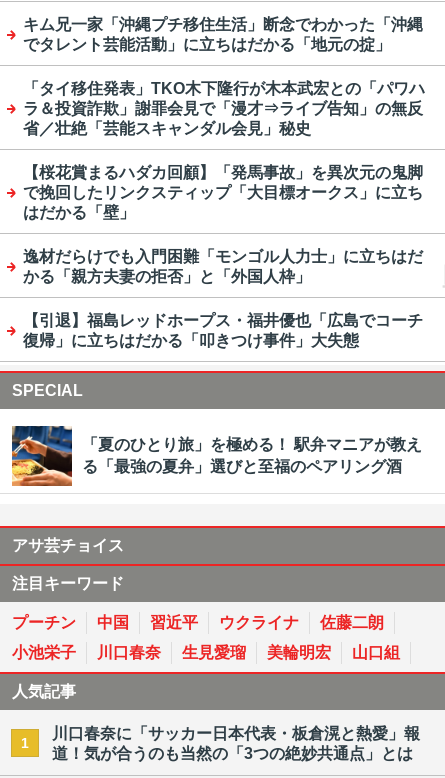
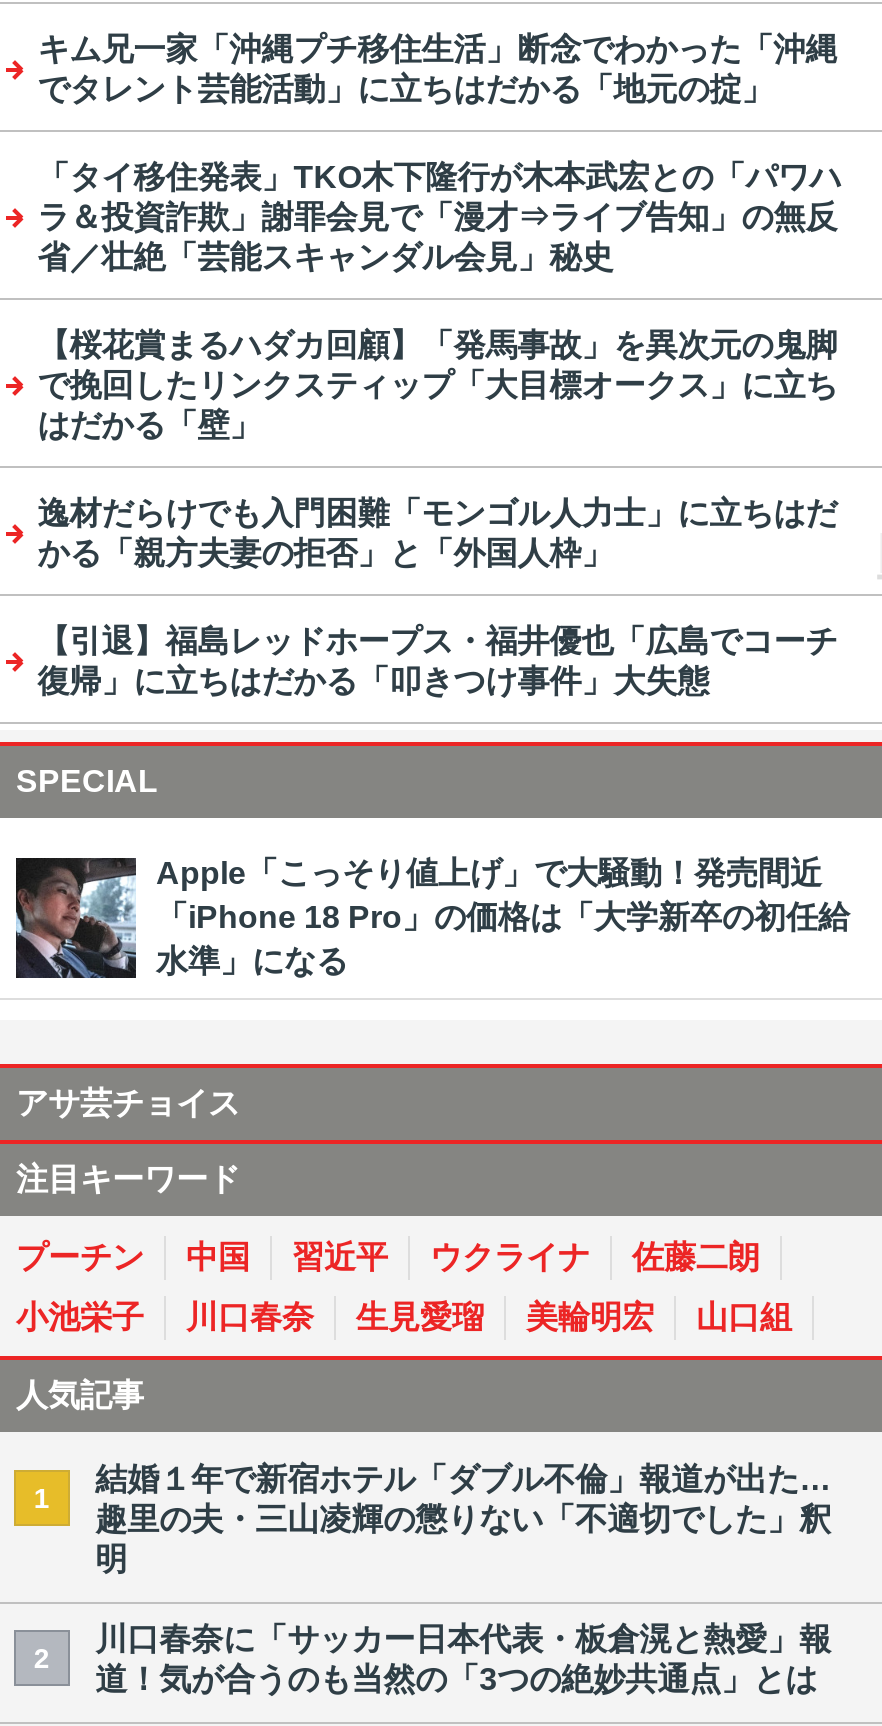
[11,425,422,487] [image] | 「夏のひとり旅」を極める！ 駅弁マニアが教え | る「最強の夏弁」選びと至福のペアリング酒 -> [14,856,850,980] [image] | Apple「こっそり値上げ」で大騒動！発売間近 | 「iPhone 18 Pro」の価格は「大学新卒の初任給 | 水準」になる
none -> [34,1462,831,1673] 結婚１年で新宿ホテル「ダブル不倫」報道が出た… | 趣里の夫・三山凌輝の懲りない「不適切でした」釈 | 明 | 2

